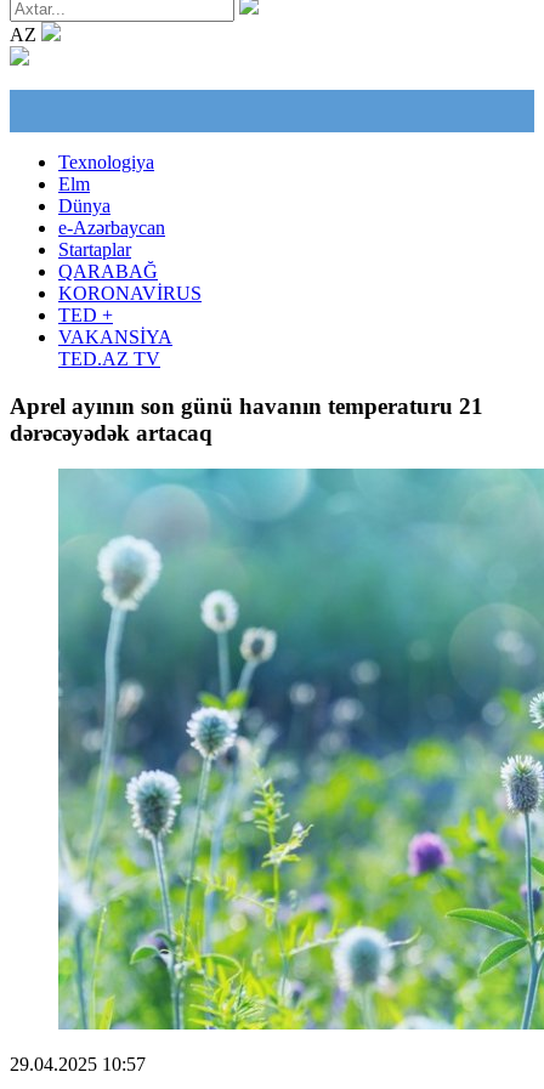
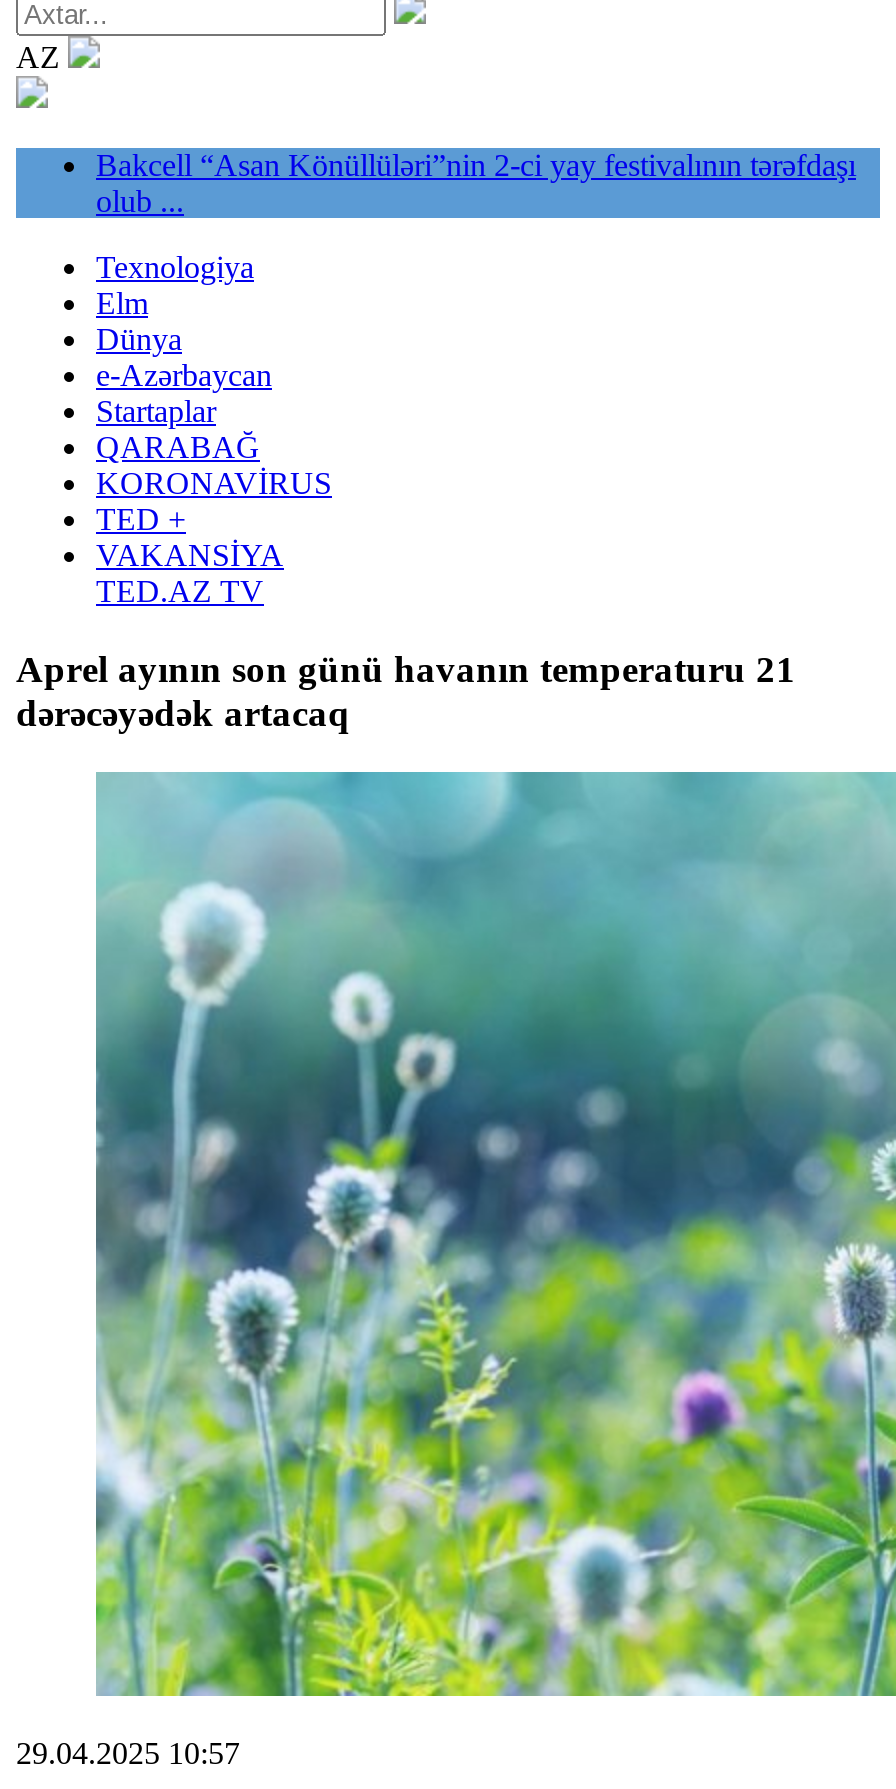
none -> [96,148,856,218] Bakcell “Asan Könüllüləri”nin 2-ci yay festivalının tərəfdaşı | olub ...

